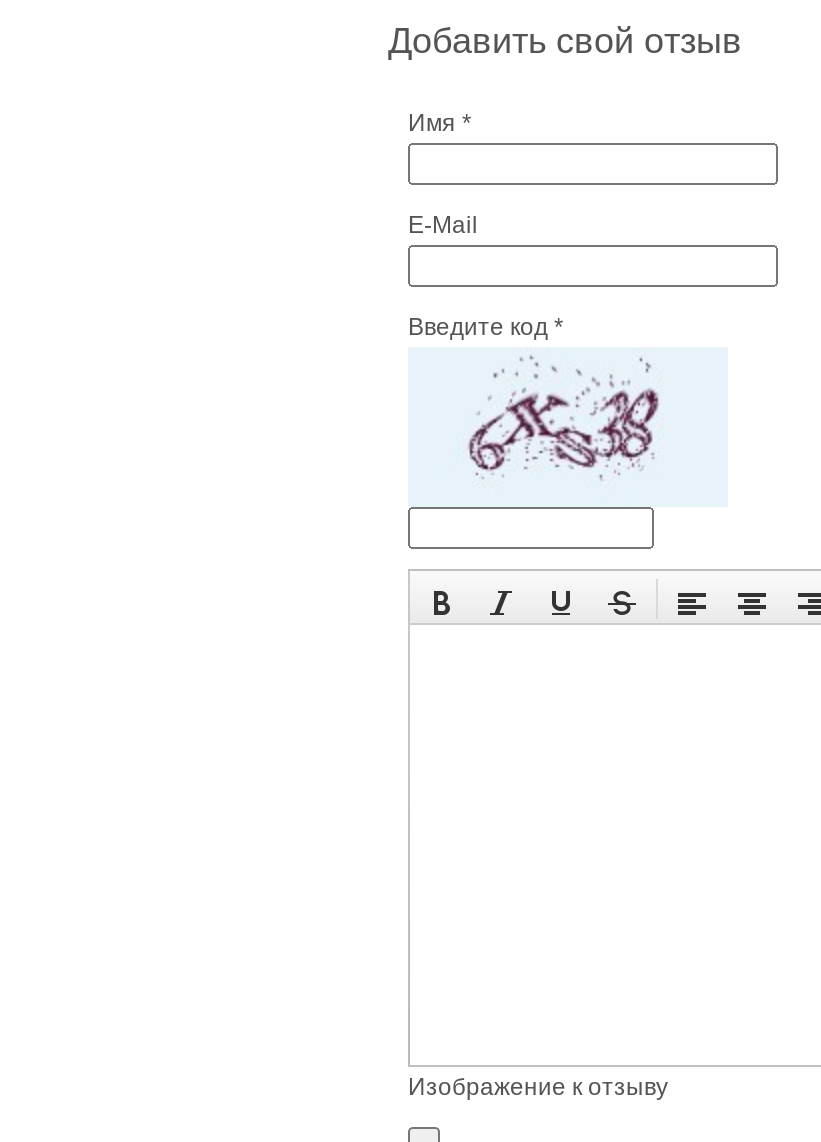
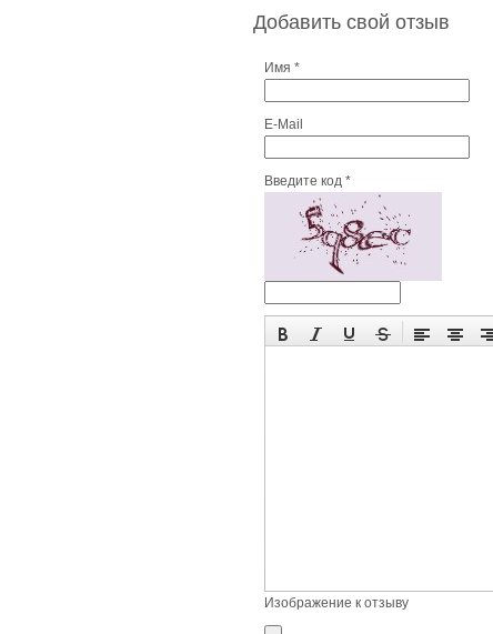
[412,349,724,507] [image] -> [265,192,441,281] [image]

